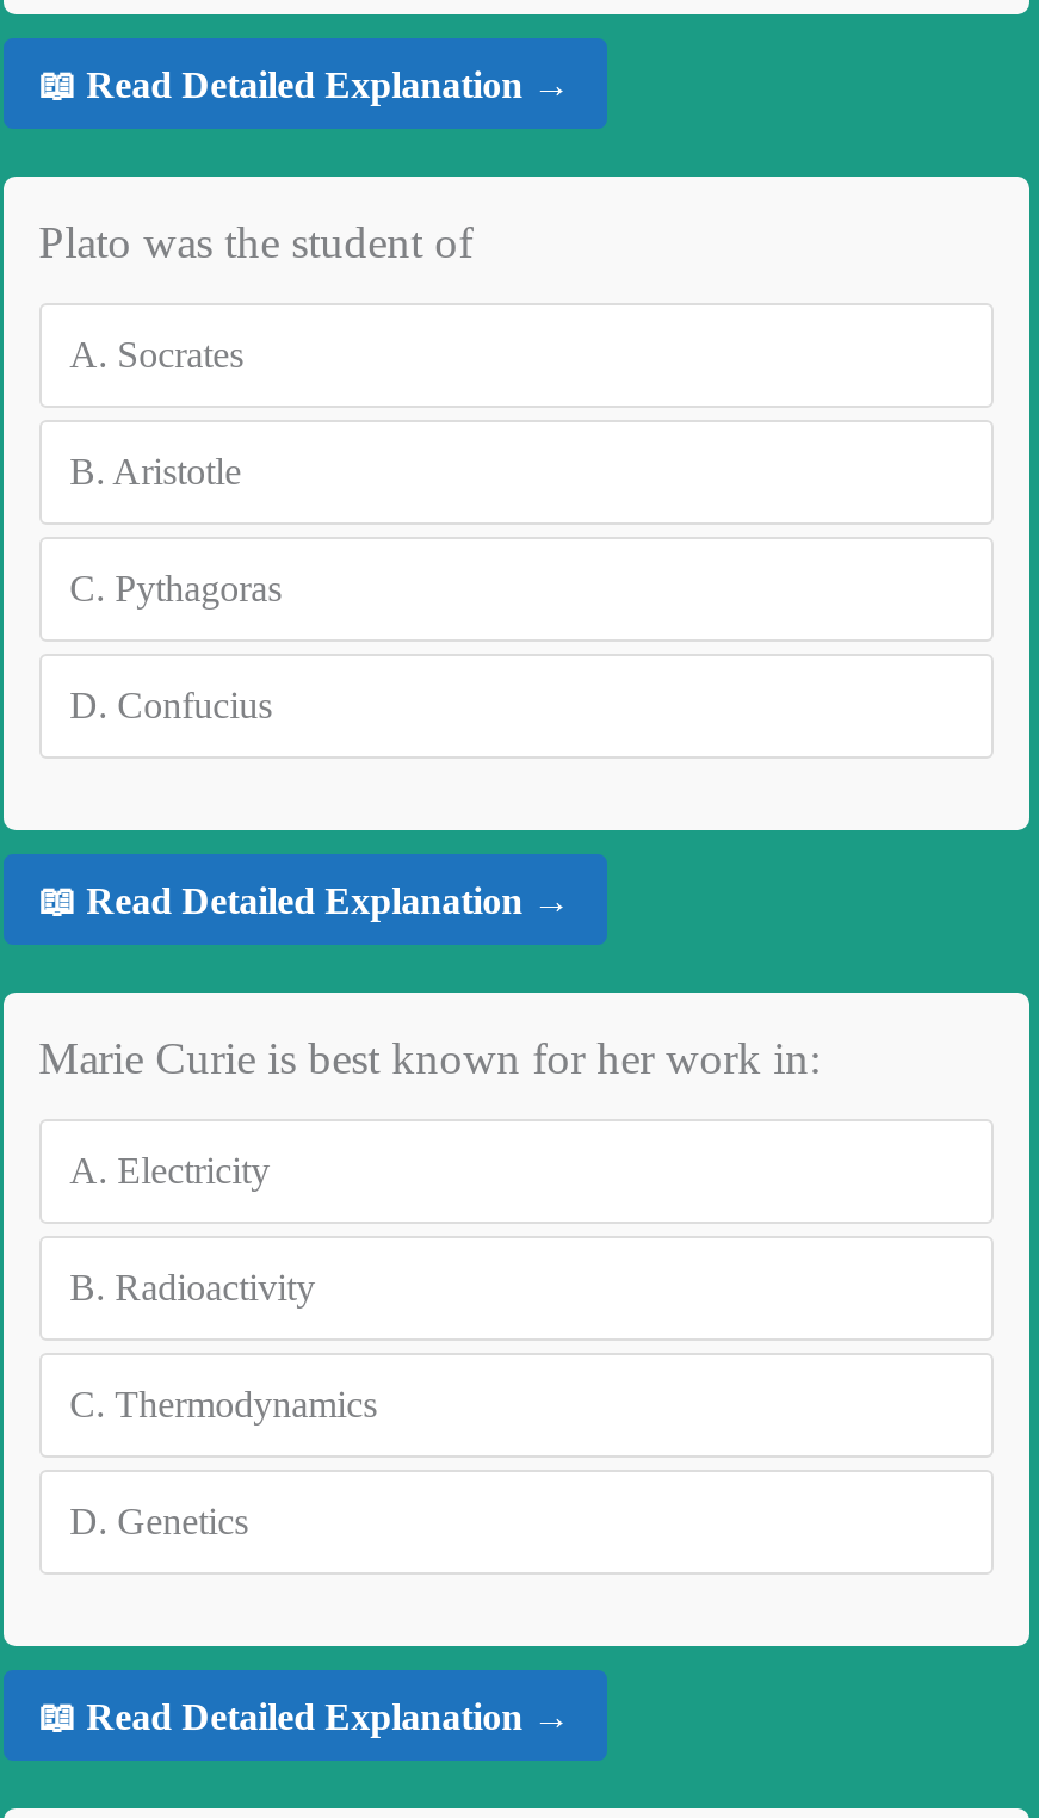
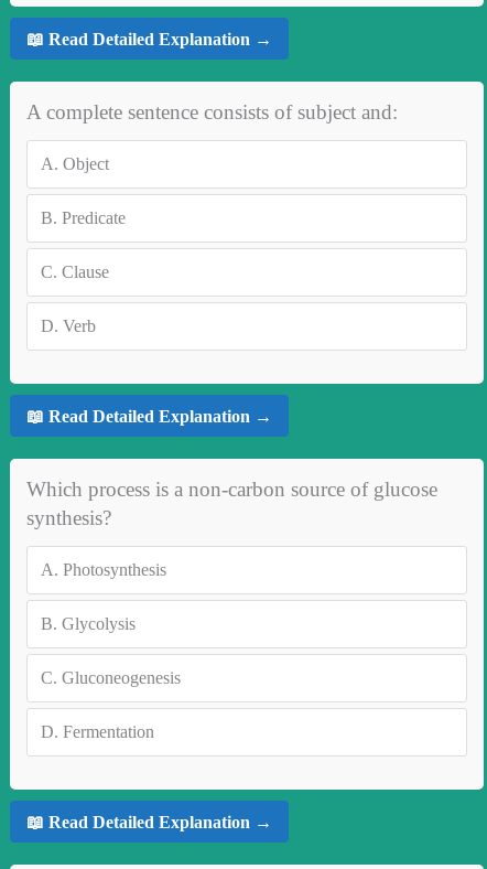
[38,218,473,268] Plato was the student of -> [26,101,397,124] A complete sentence consists of subject and:
[69,334,244,375] A. Socrates -> [40,155,109,173] A. Object
[69,451,241,492] B. Aristotle -> [40,209,125,227] B. Predicate
[69,568,282,609] C. Pythagoras -> [40,263,109,281] C. Clause
[69,685,272,726] D. Confucius -> [40,317,95,335] D. Verb
[38,1034,821,1084] Marie Curie is best known for her work in: -> [26,478,437,530] Which process is a non-carbon source of glucose | synthesis?
[69,1150,270,1191] A. Electricity -> [40,560,166,579] A. Photosynthesis
[69,1267,315,1308] B. Radioactivity -> [40,614,135,633] B. Glycolysis
[69,1384,377,1425] C. Thermodynamics -> [40,669,180,687] C. Gluconeogenesis
[69,1501,248,1542] D. Genetics -> [40,723,154,741] D. Fermentation

